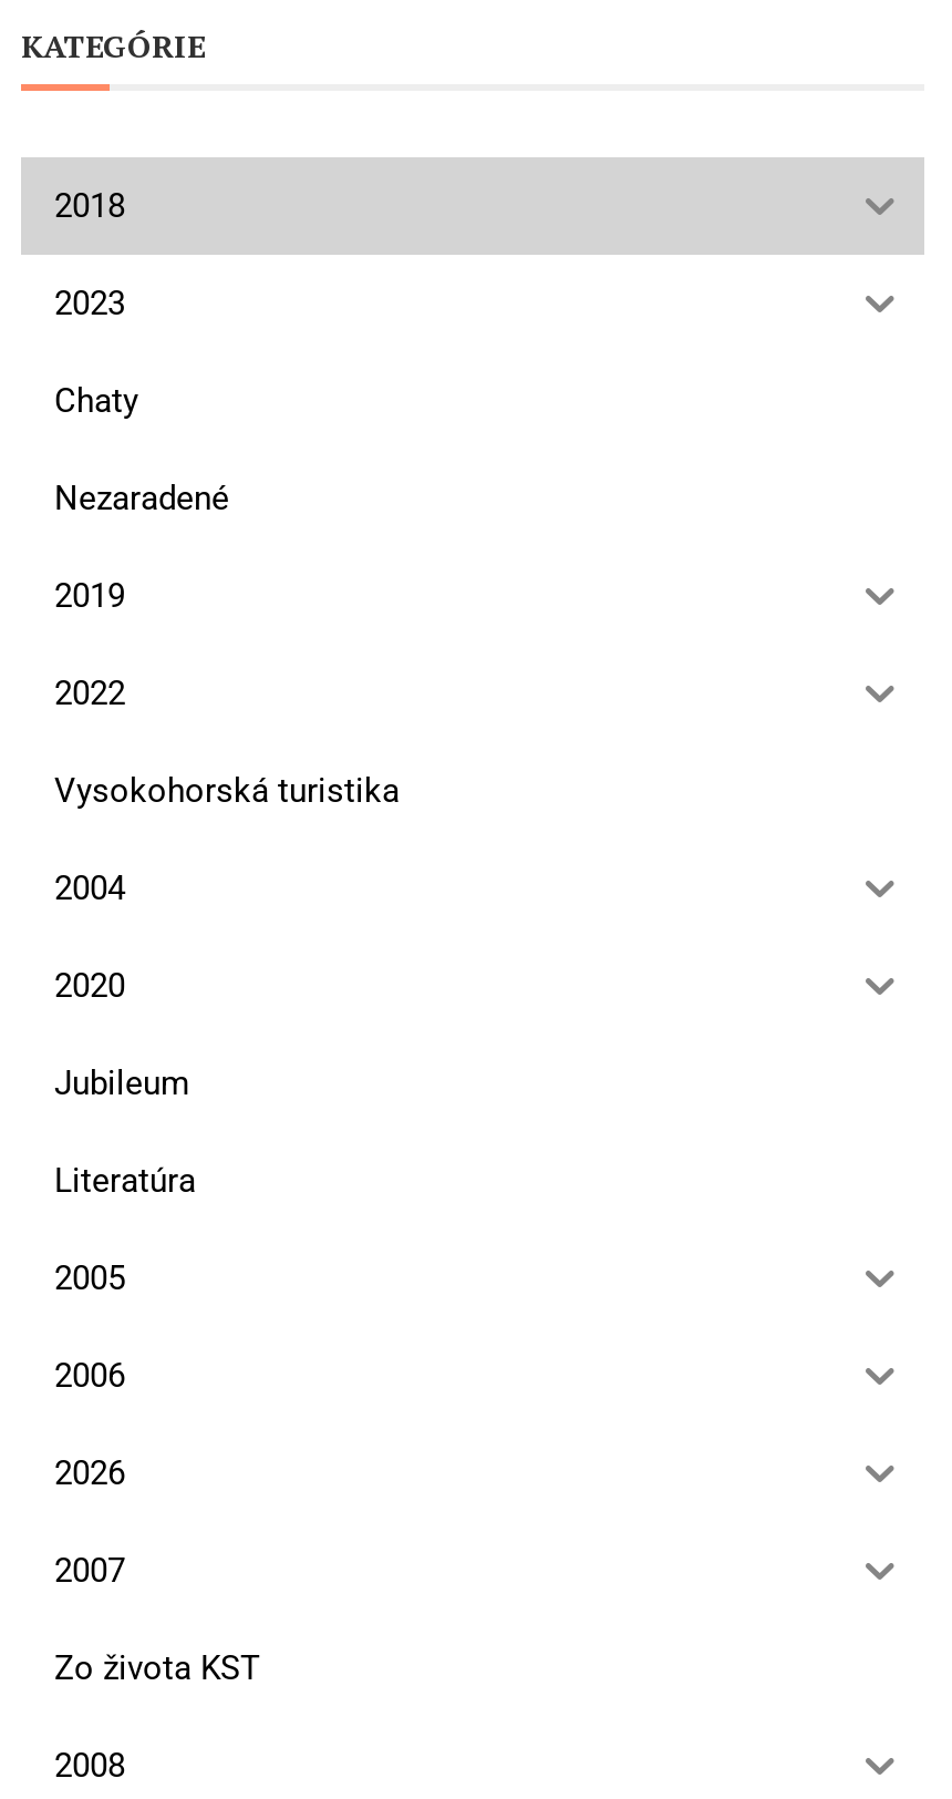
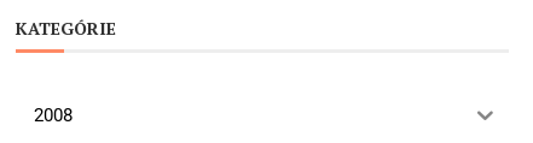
[54,185,400,1687] 2018 | 2023 | Chaty | Nezaradené | 2019 | 2022 | Vysokohorská turistika | 2004 | 2020 | Jubileum | Literatúra | 2005 | 2006 | 2026 | 2007 | Zo života KST -> none

